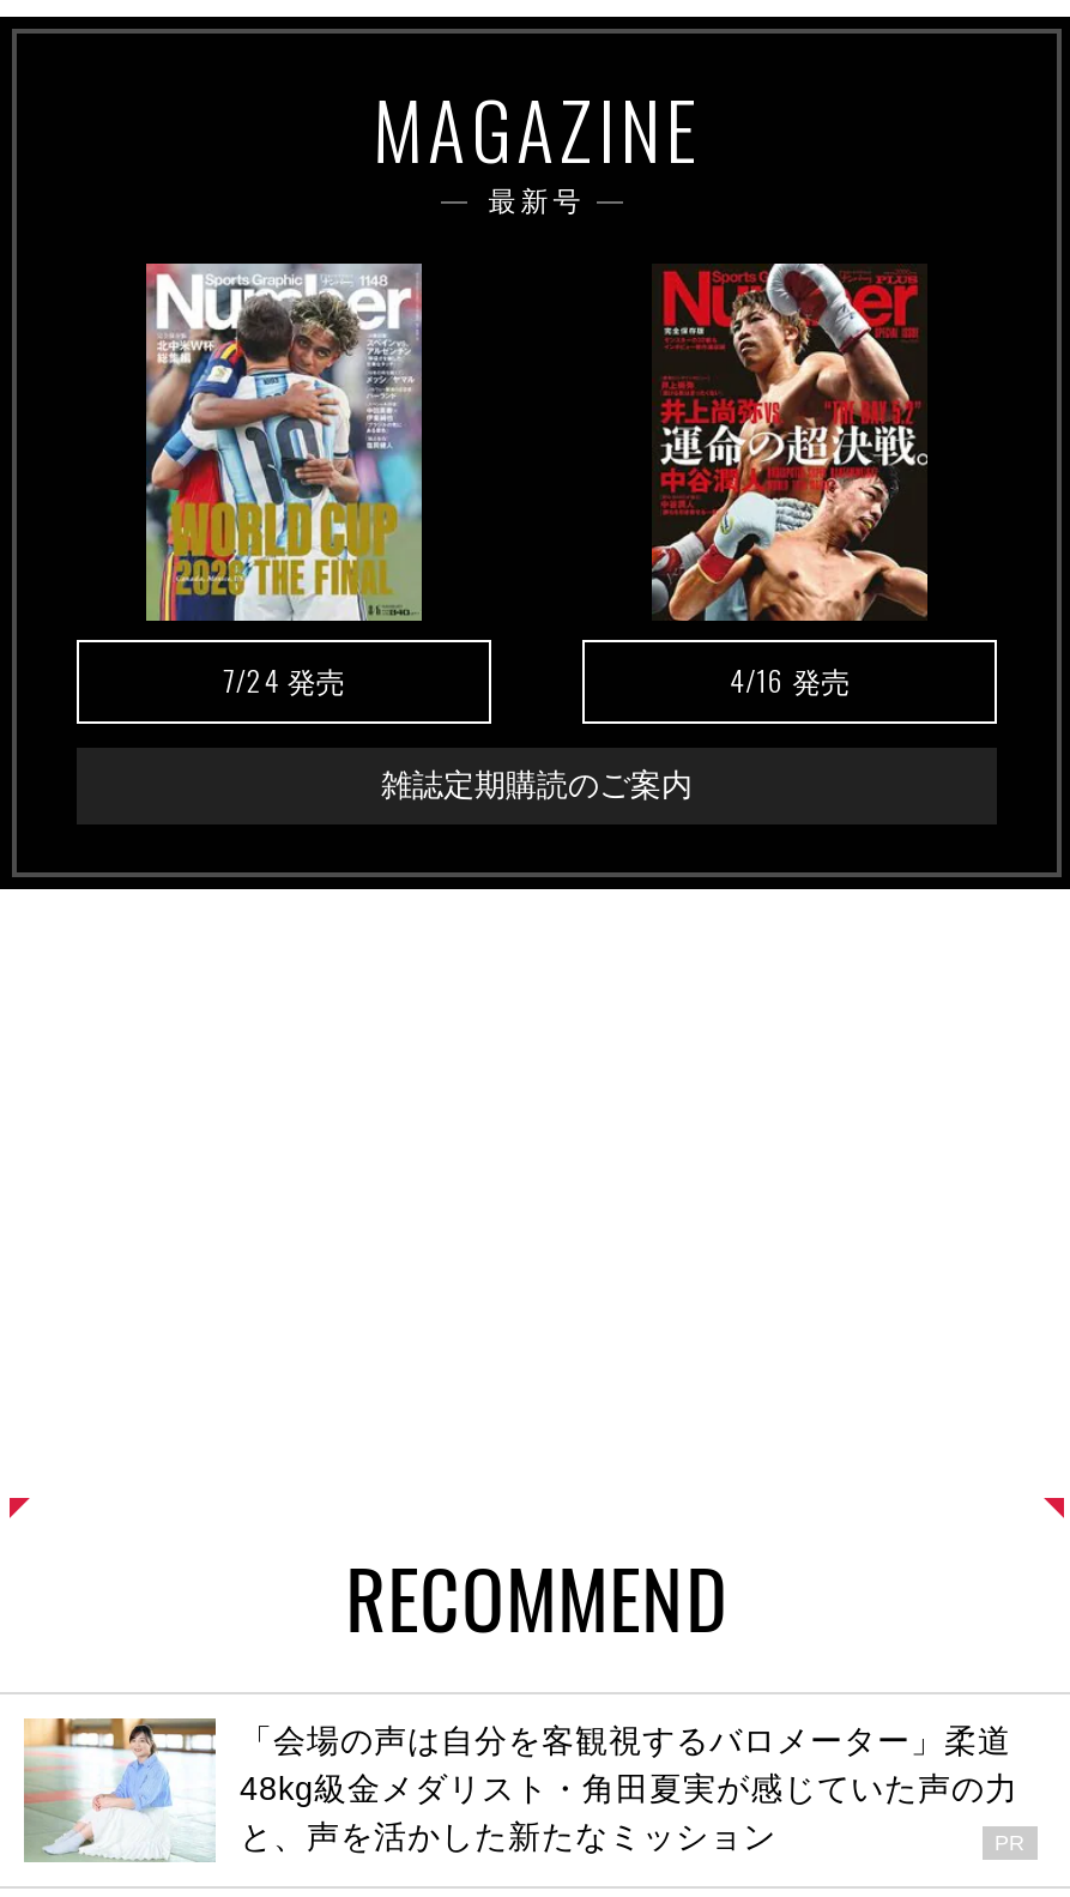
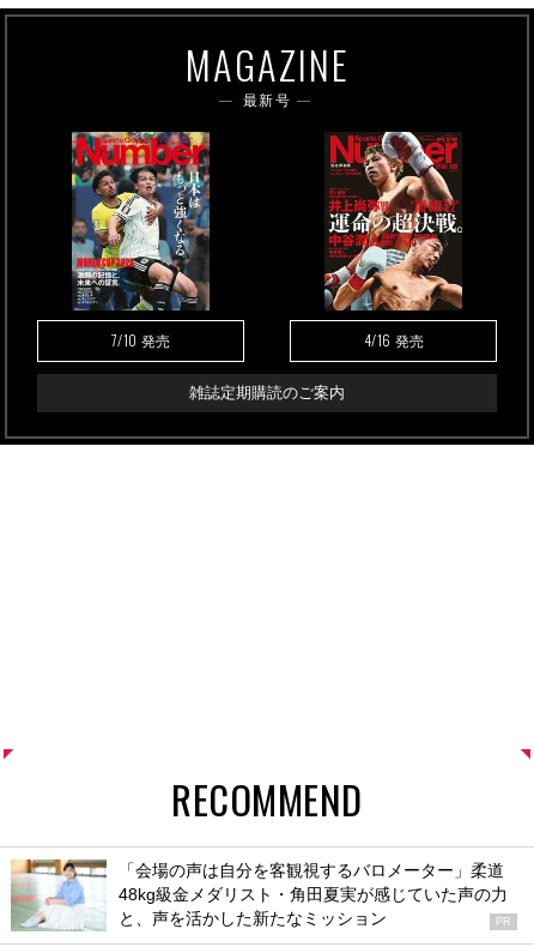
[144,261,424,701] [image] | 7/24発売 -> [72,131,210,351] [image] | 7/10発売

